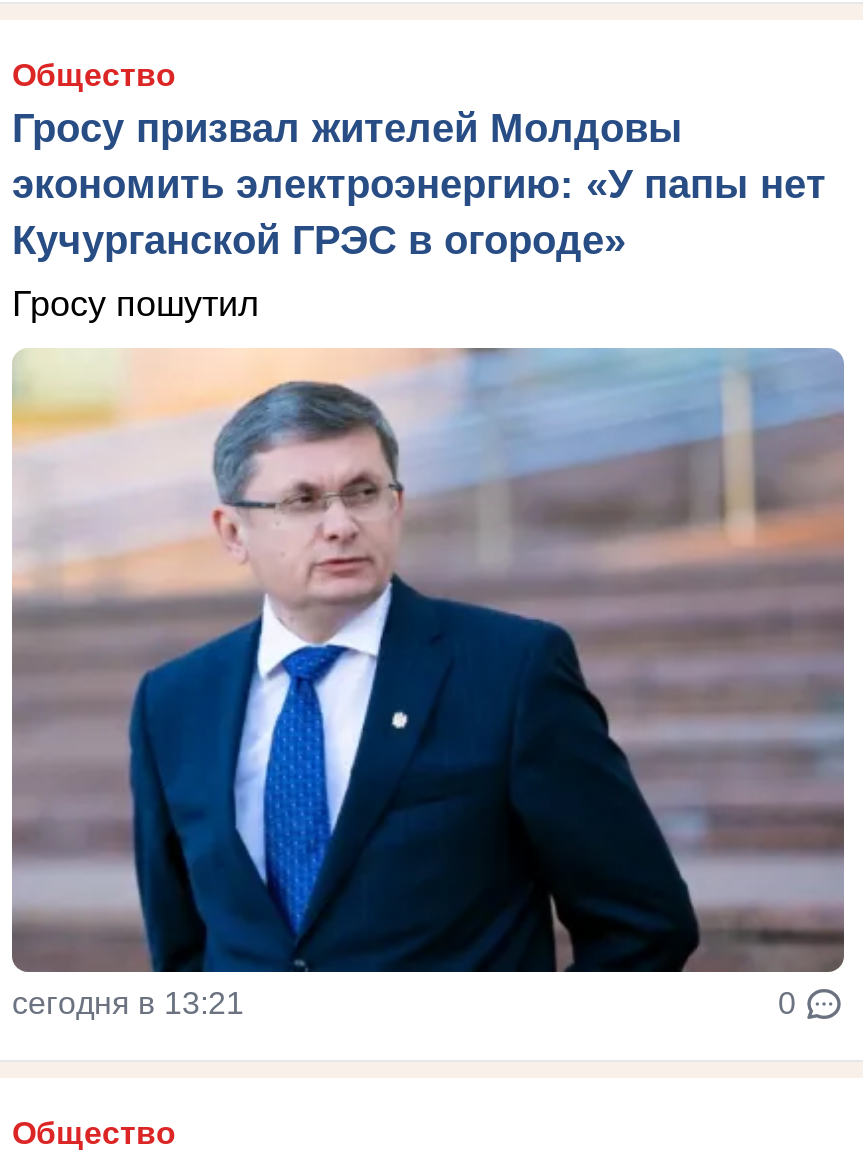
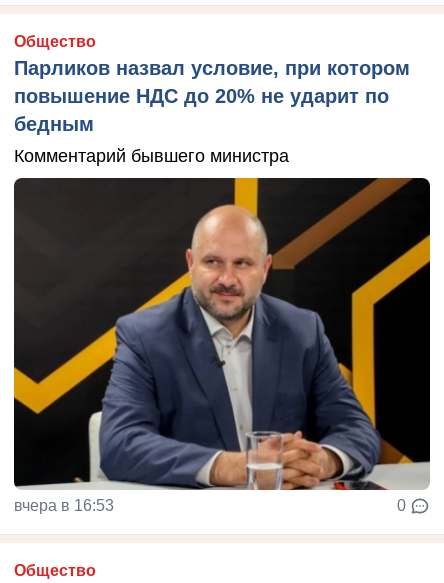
[12,107,826,263] Гросу призвал жителей Молдовы | экономить электроэнергию: «У папы нет | Кучурганской ГРЭС в огороде» -> [14,57,410,135] Парликов назвал условие, при котором | повышение НДС до 20% не ударит по | бедным
[12,285,260,325] Гросу пошутил -> [14,146,289,166] Комментарий бывшего министра
[10,346,846,1021] [image] | сегодня в 13:21 -> [13,177,431,514] [image] | вчера в 16:53

